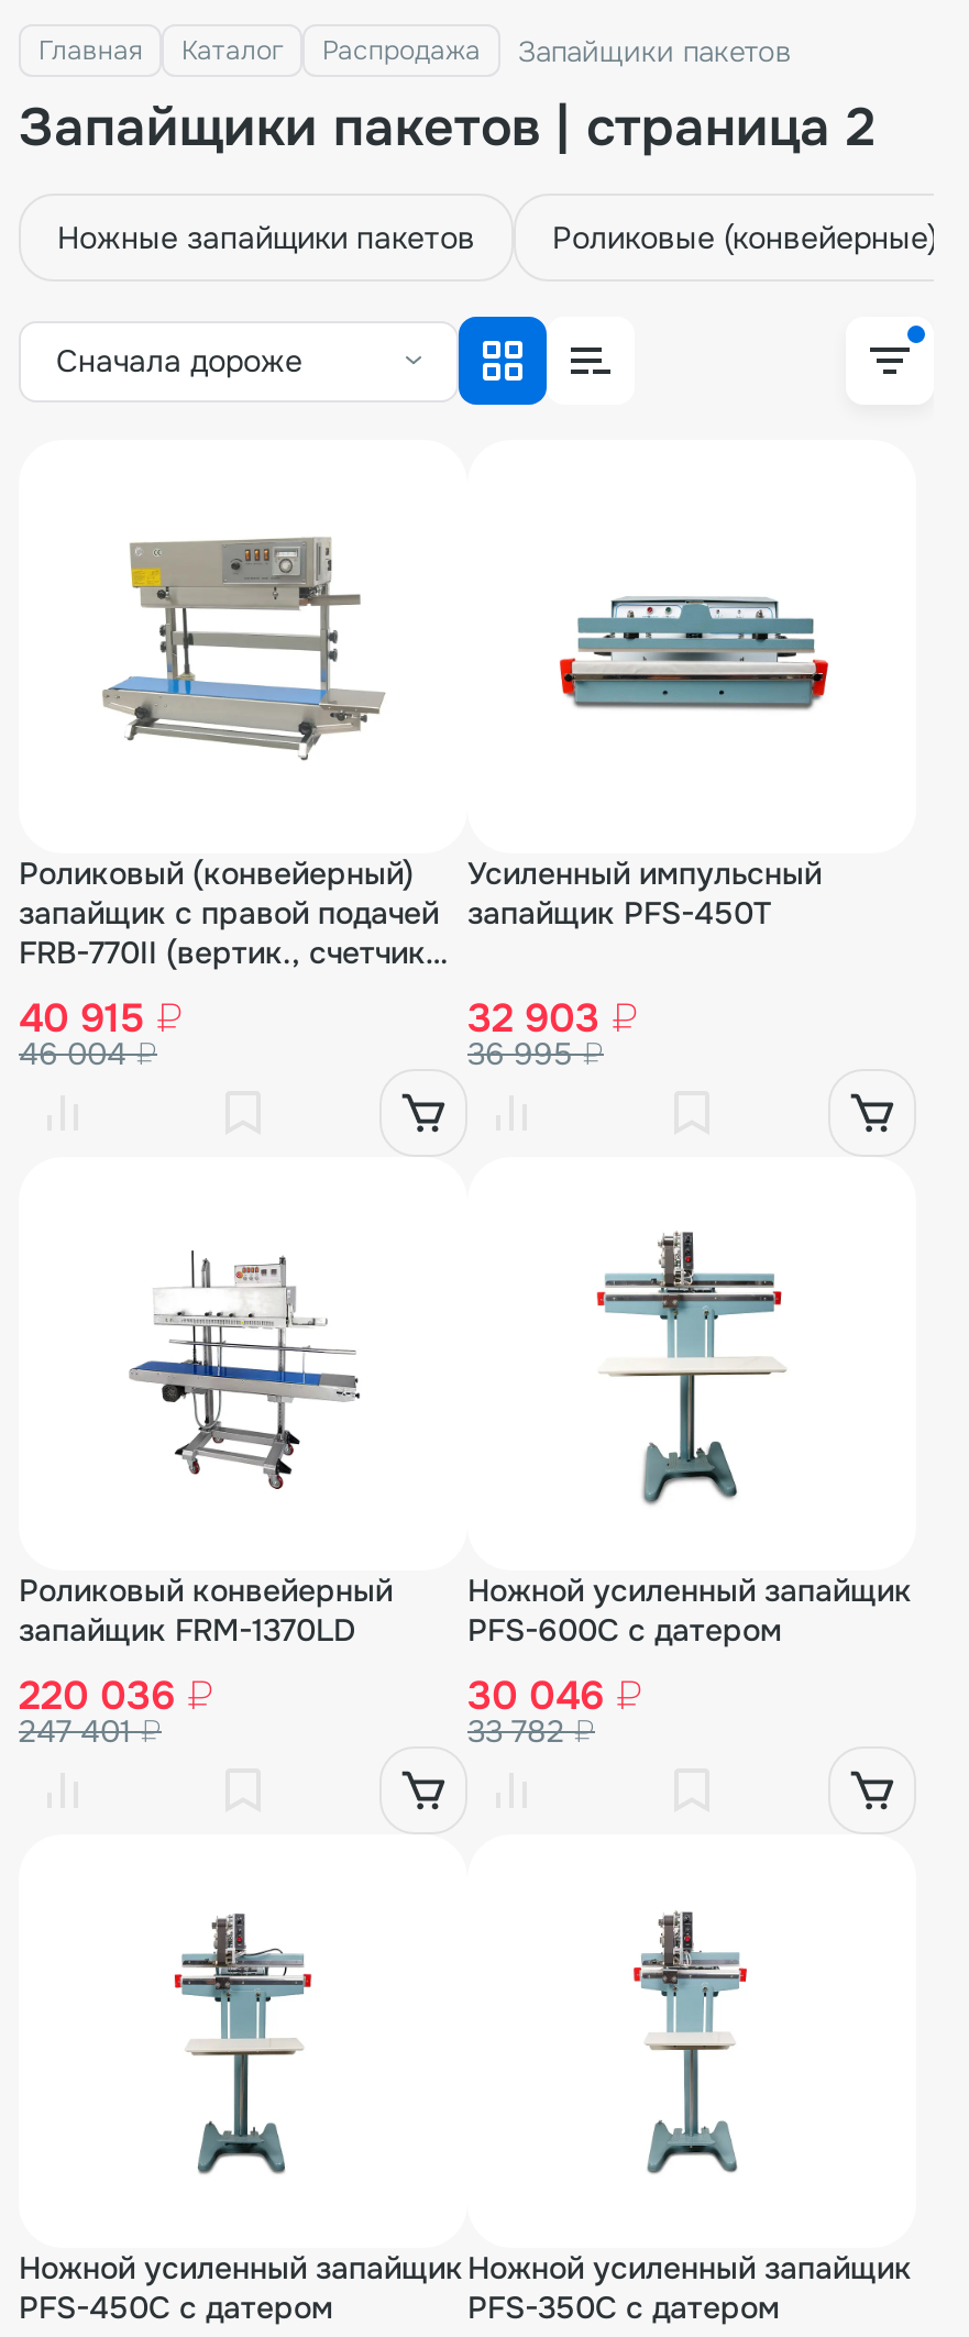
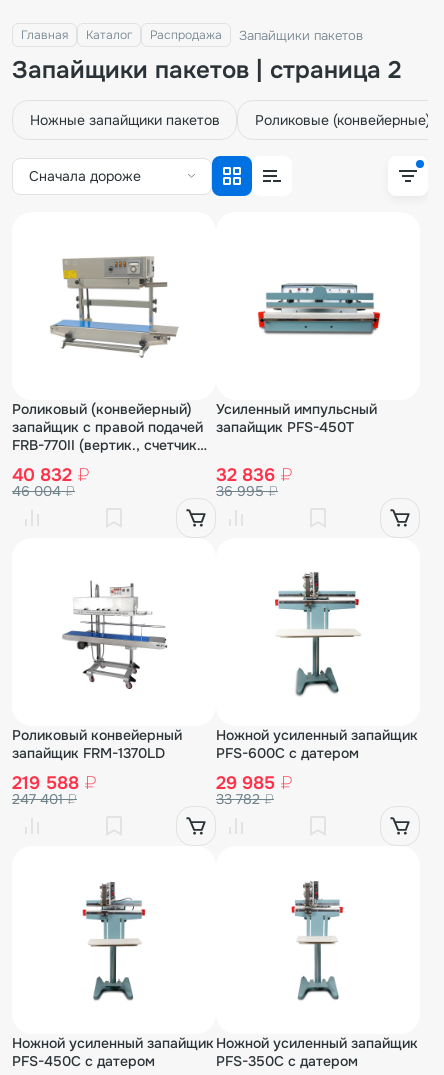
[19,994,184,1043] 40 915 ₽ -> [12,464,90,486] 40 832 ₽
[467,994,639,1043] 32 903 ₽ -> [216,464,293,486] 32 836 ₽
[19,1672,214,1720] 220 036 ₽ -> [12,772,97,794] 219 588 ₽
[467,1672,643,1720] 30 046 ₽ -> [216,772,293,794] 29 985 ₽

